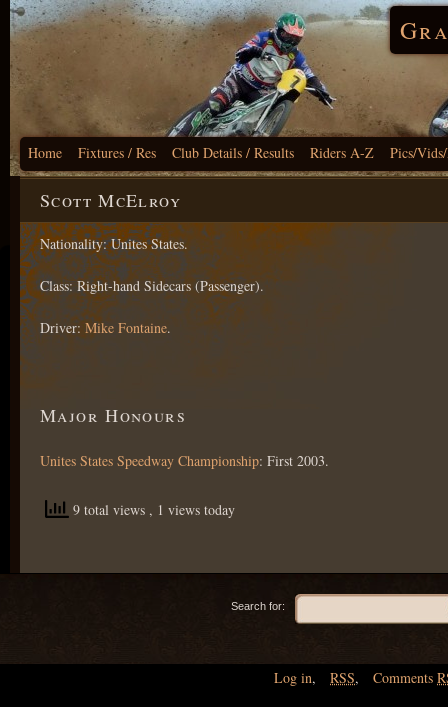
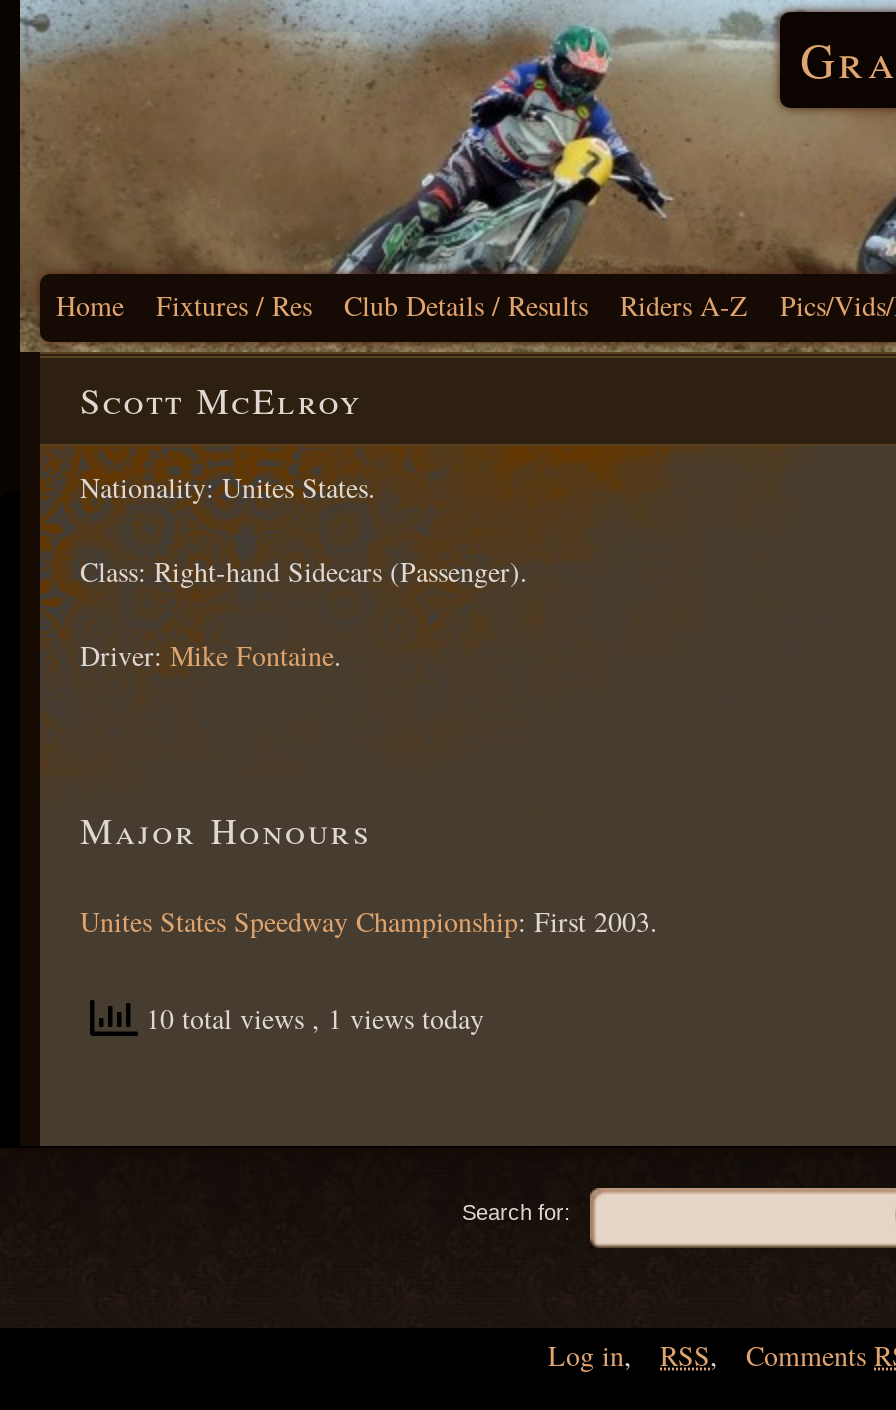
[69,500,235,519] 9 total views, 1 views today -> [138,1000,484,1038] 10 total views, 1 views today

